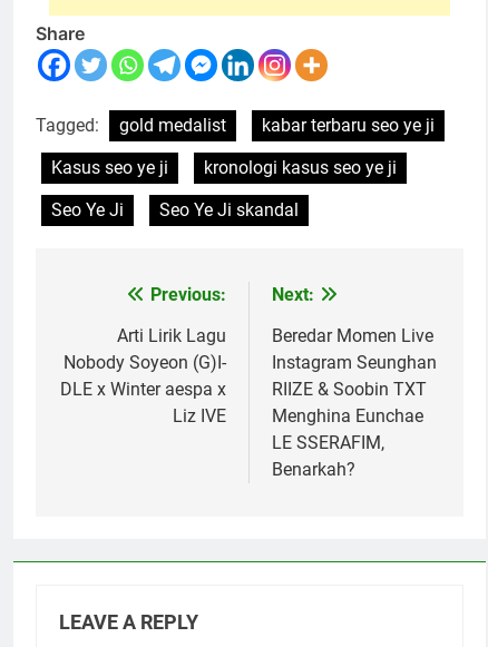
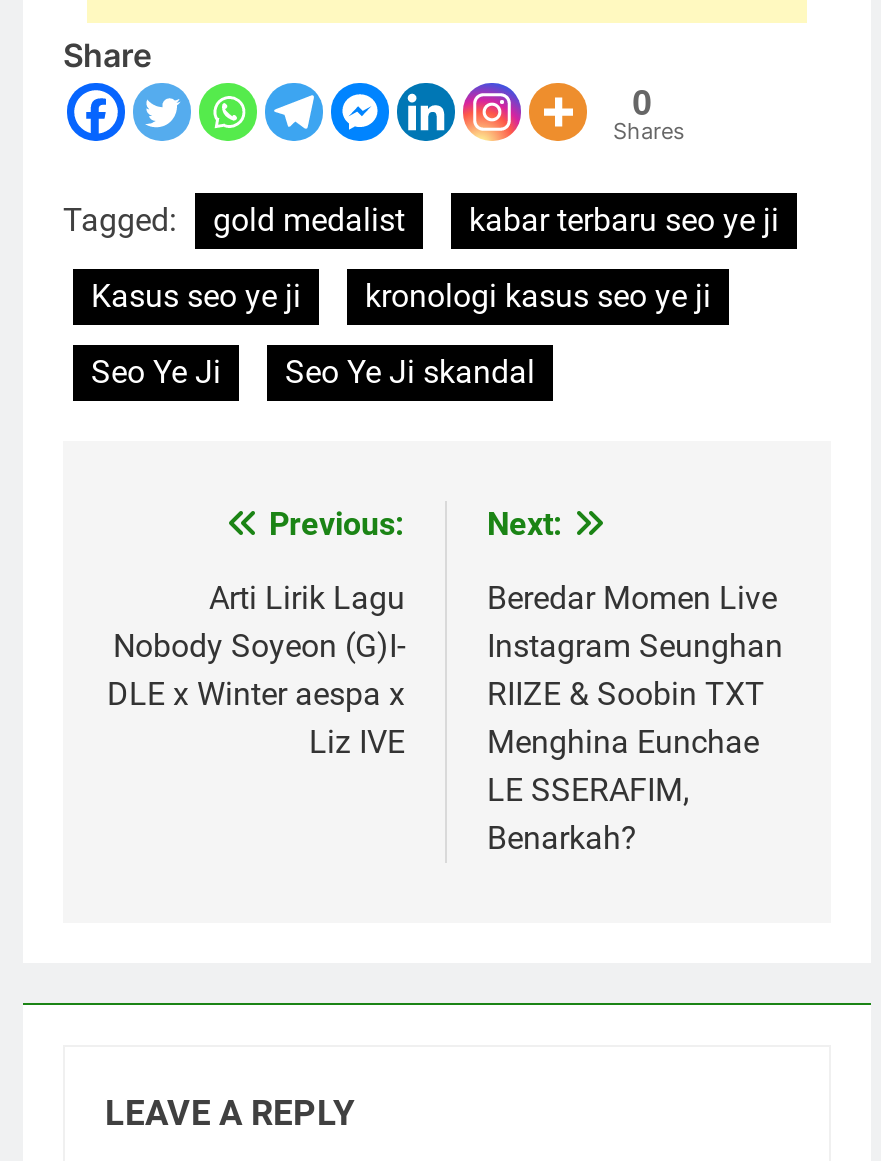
none -> [613,82,685,144] 0 | Shares

